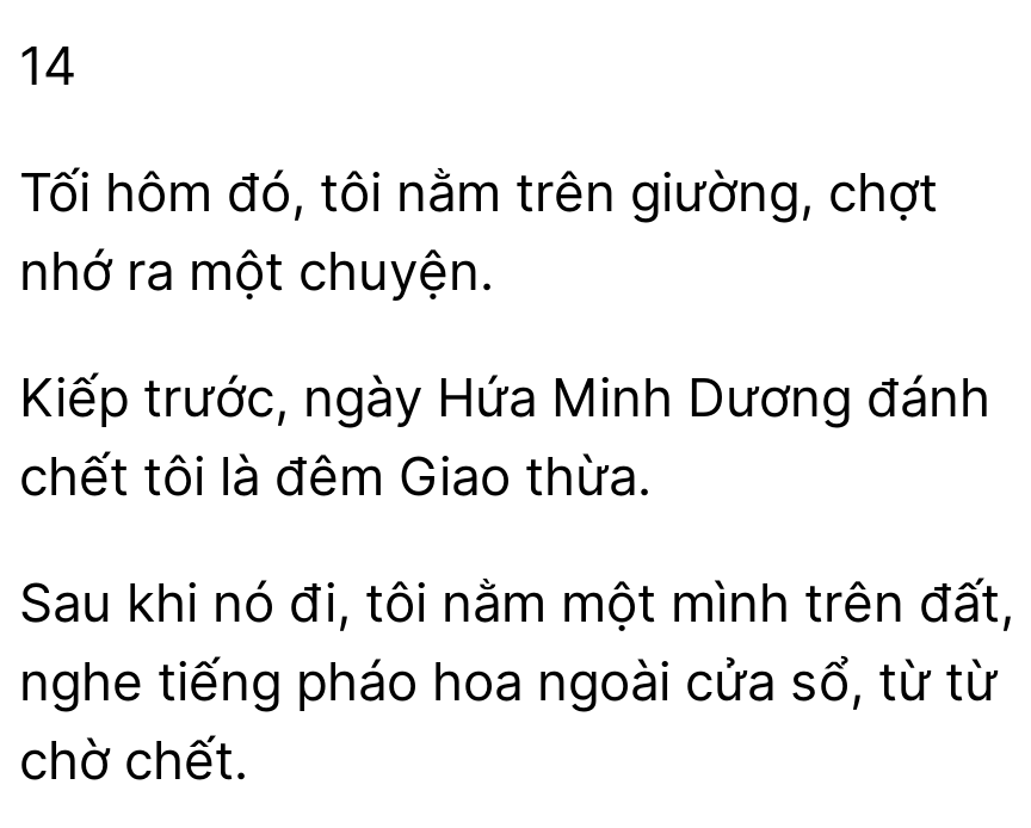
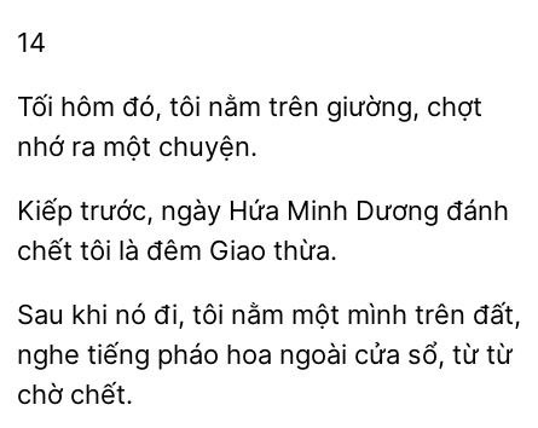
[19,161,938,302] Tối hôm đó, tôi nằm trên giường, chợt | nhớ -> [17,91,482,162] Tối | đó, tôi nằm trên | chợt | nhớ ra | chuyện.
[19,366,866,507] Kiếp trước, ngày Hứa Minh Dương | chết tôi là | Giao -> [17,195,509,266] Kiếp trước, ngày Hứa Minh | đánh | chết tôi | đêm Giao
[19,571,1014,712] khi nó đi, tôi nằm một mình trên đất, | nghe tiếng | ngoài cửa sổ, từ từ -> [17,299,521,370] Sau khi nó | nằm một mình trên đất, | nghe tiếng pháo hoa ngoài | sổ, từ từ

